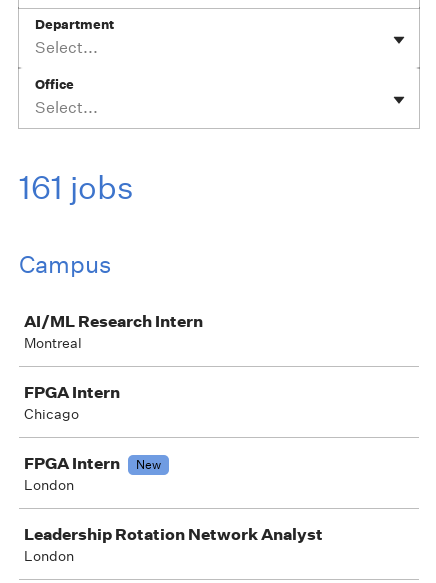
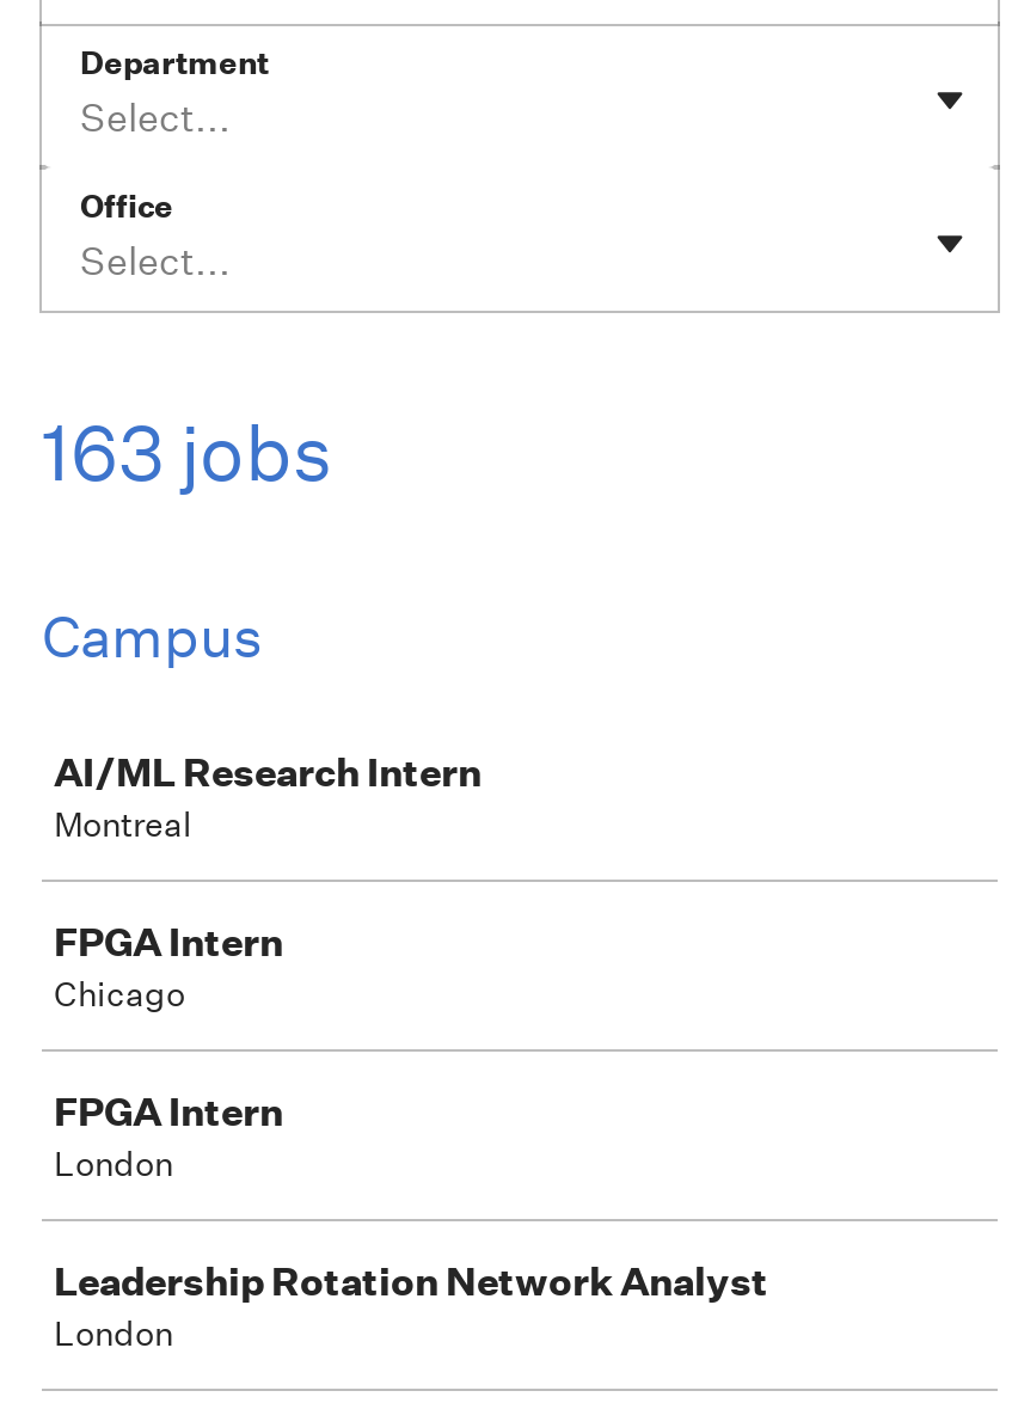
[19,168,134,207] 161 jobs -> [42,406,333,500] 163 jobs
[136,456,161,473] New -> none

